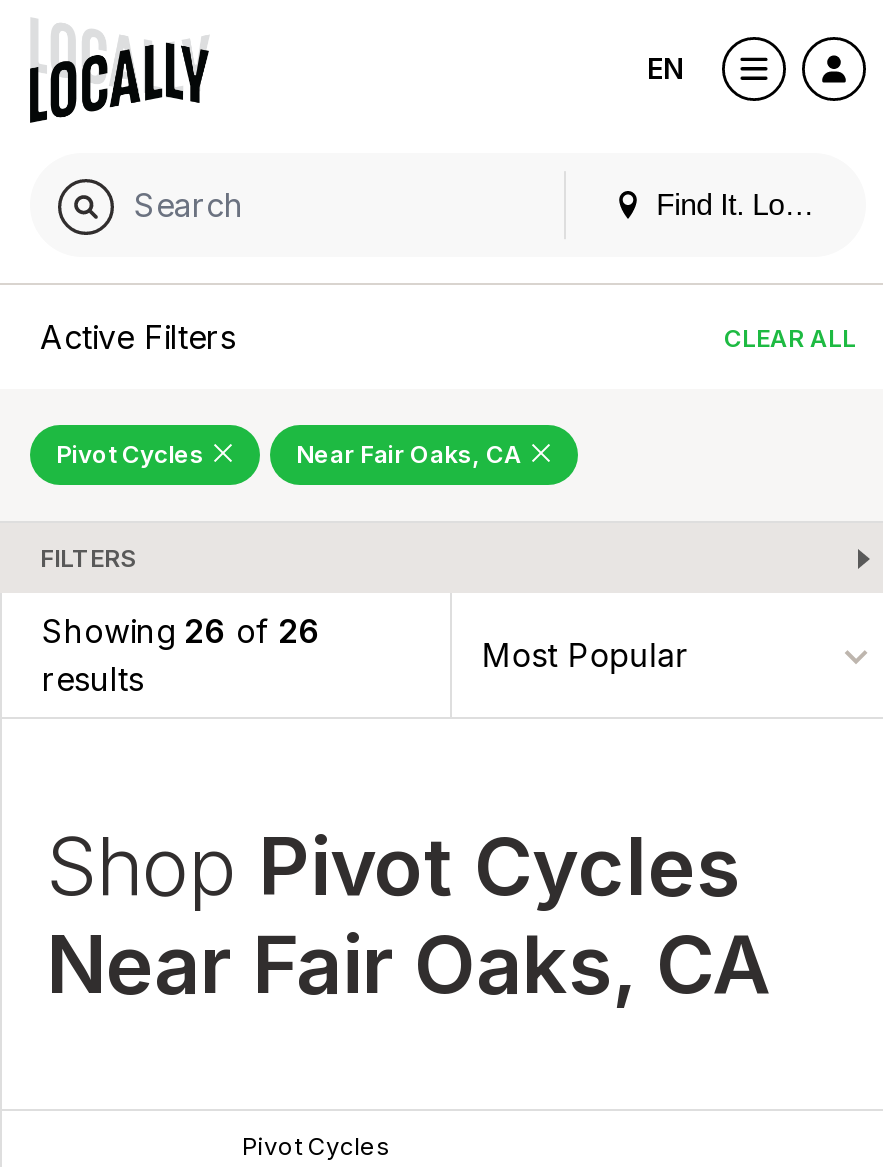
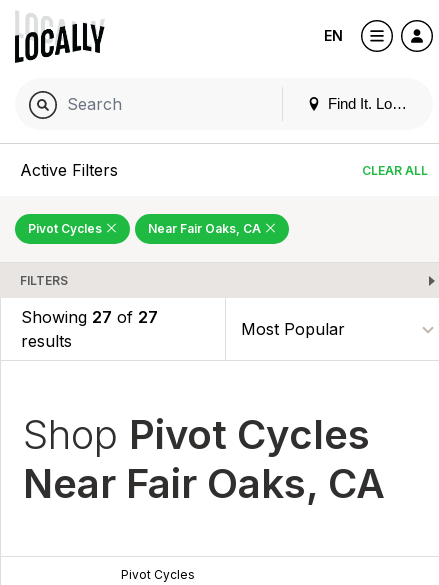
[42,611,320,651] Showing 26 of 26 -> [21,307,158,327] Showing 27 of 27

